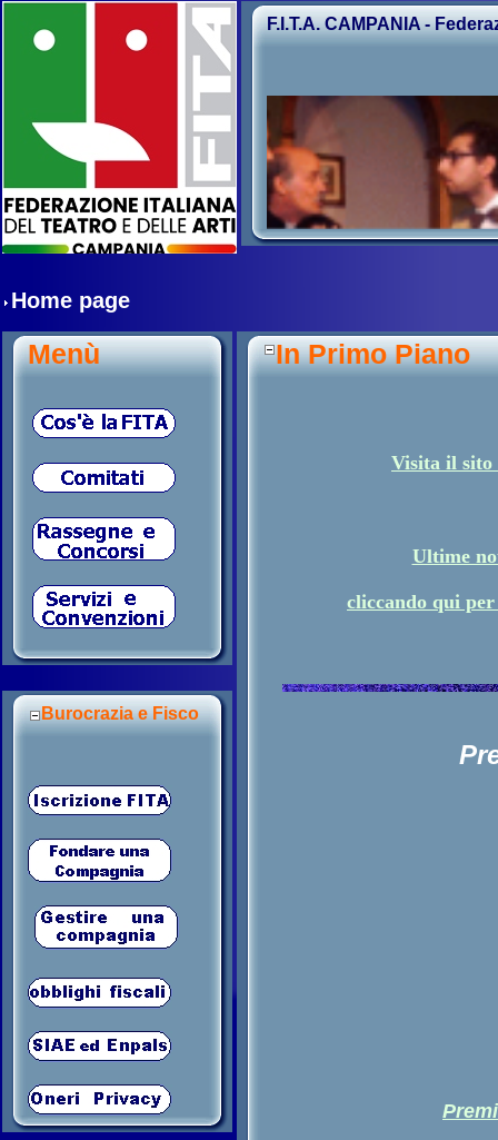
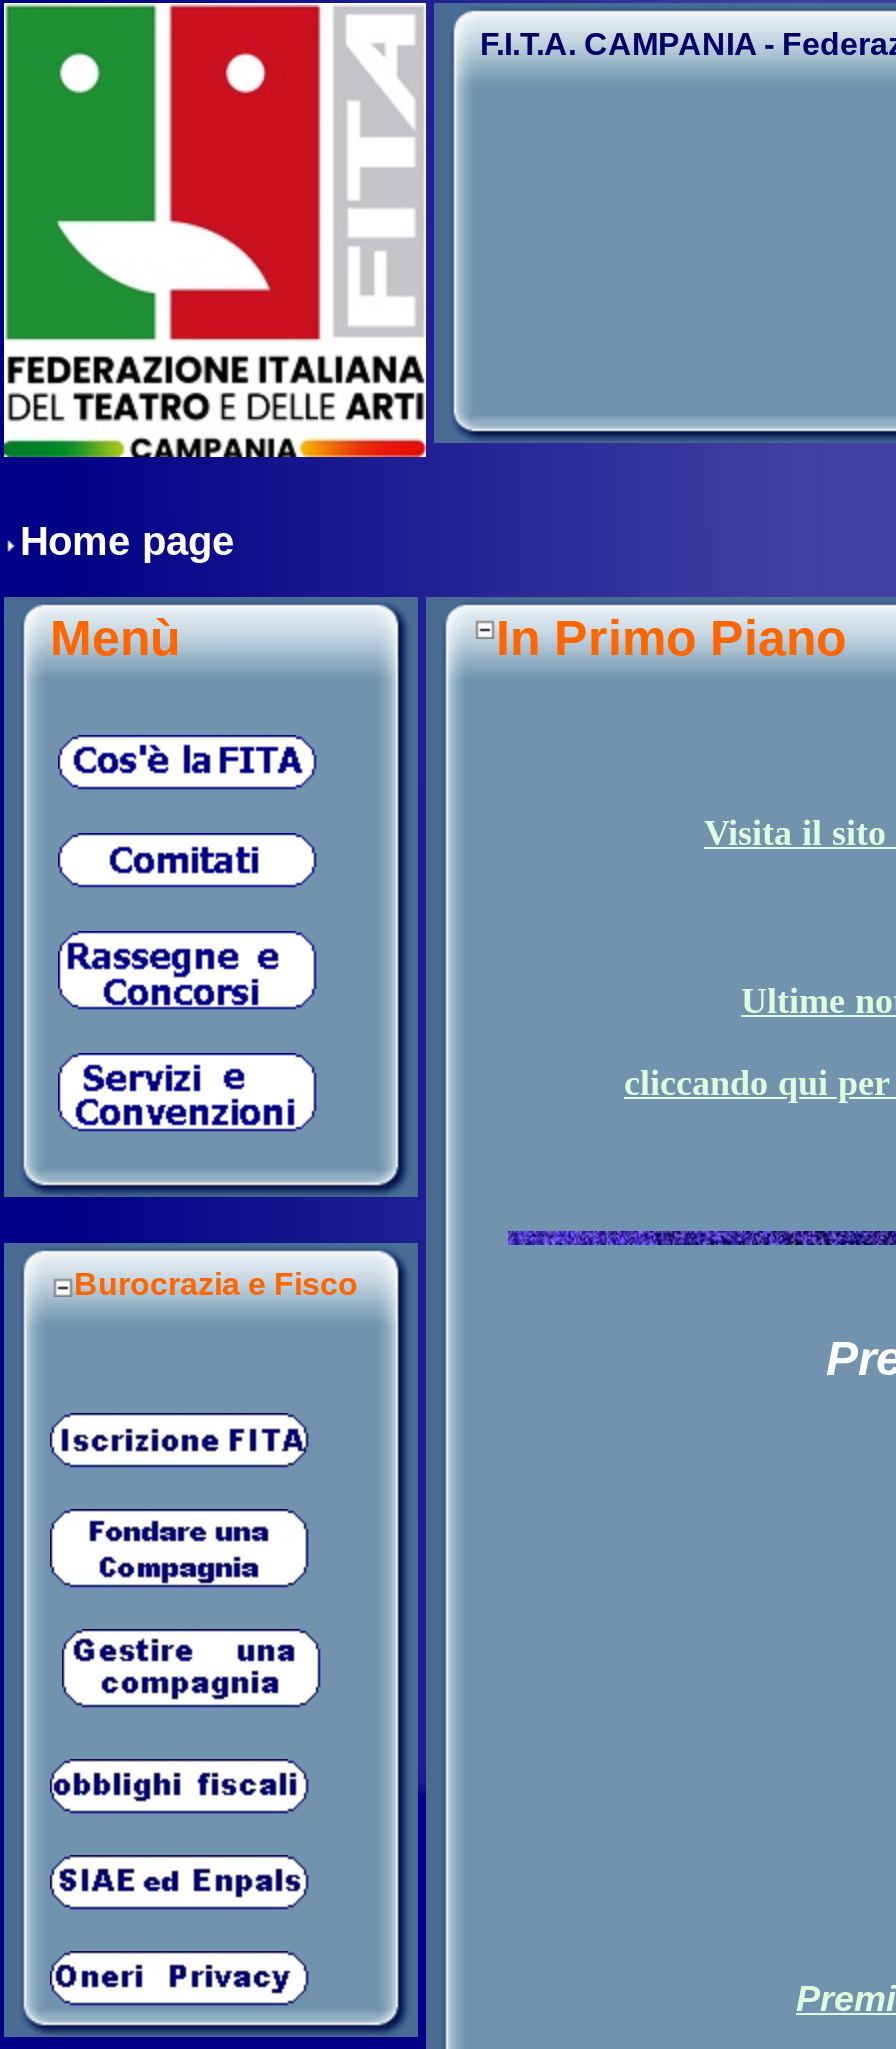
[266,95,495,230] [image] -> none

